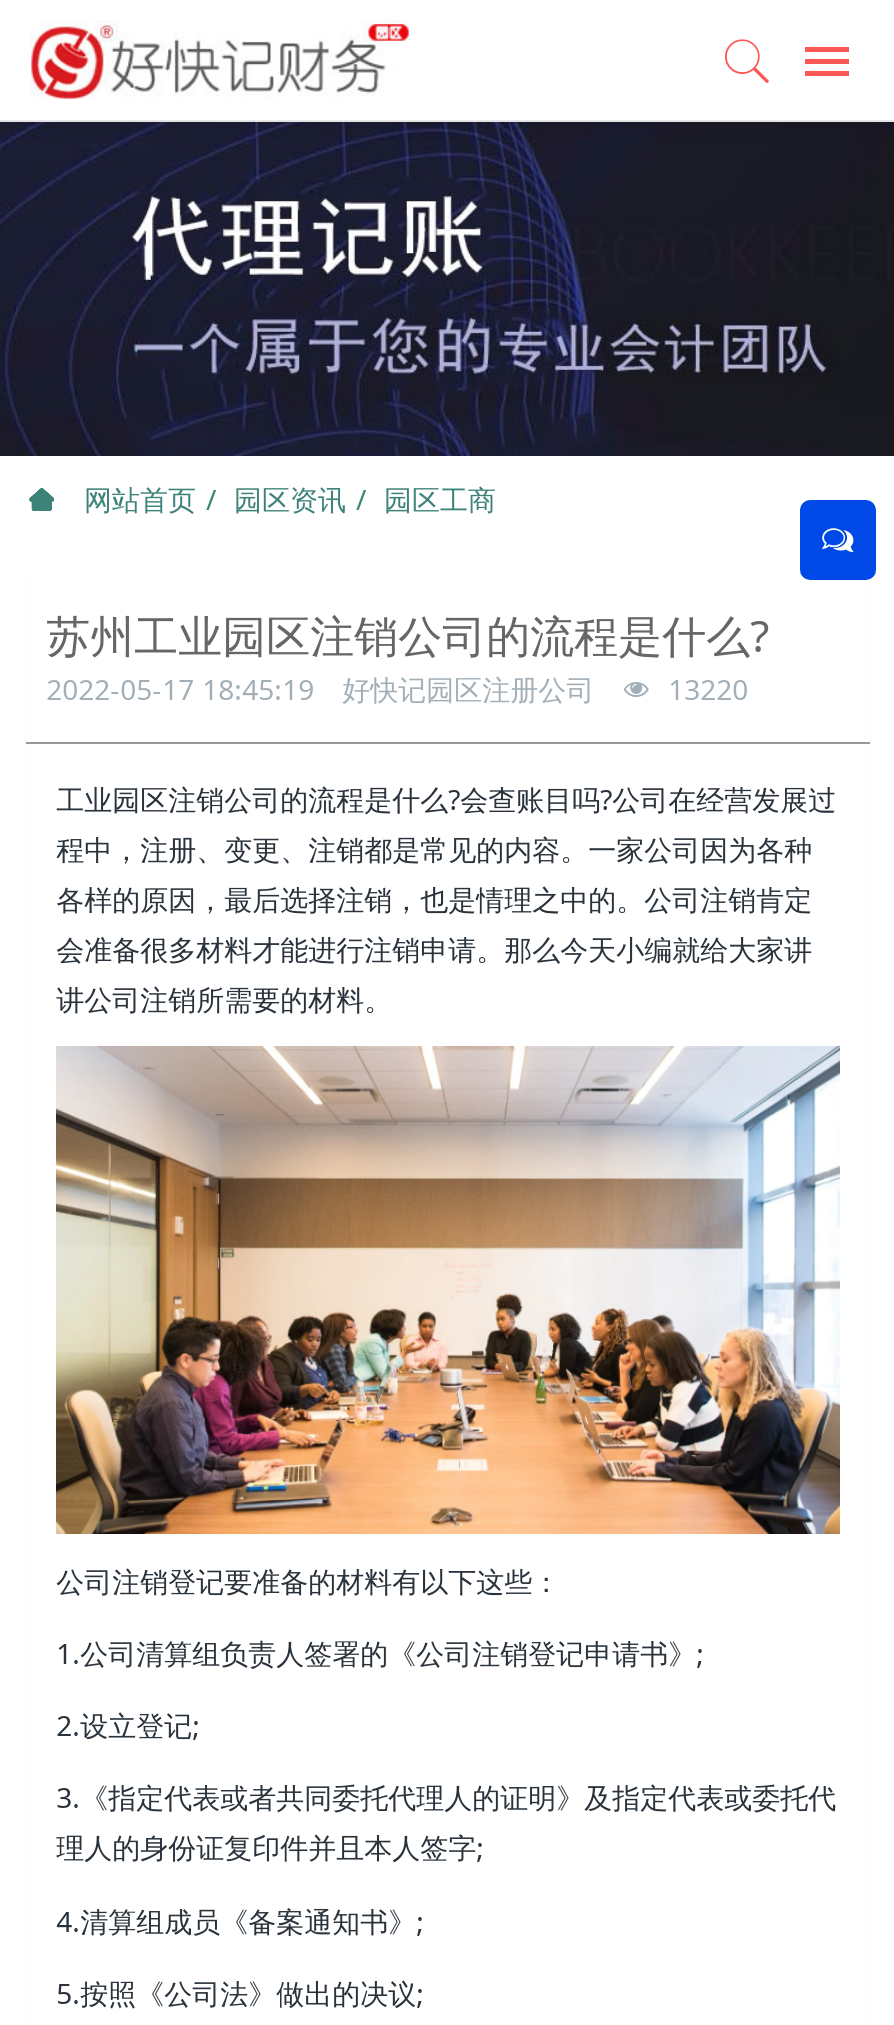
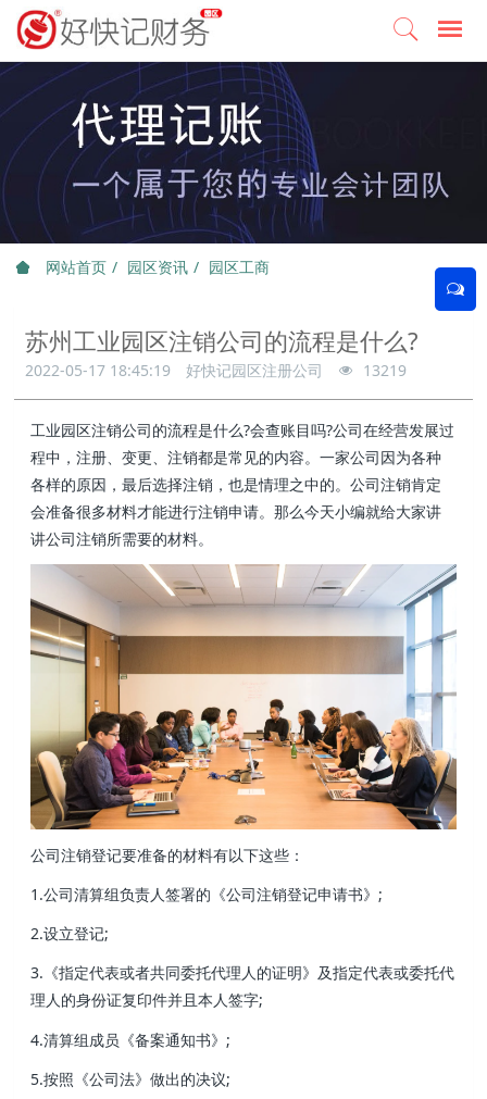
[46,670,748,708] 2022-05-17 18:45:19 好快记园区注册公司 13220 -> [25,360,407,380] 2022-05-17 18:45:19 好快记园区注册公司 13219

